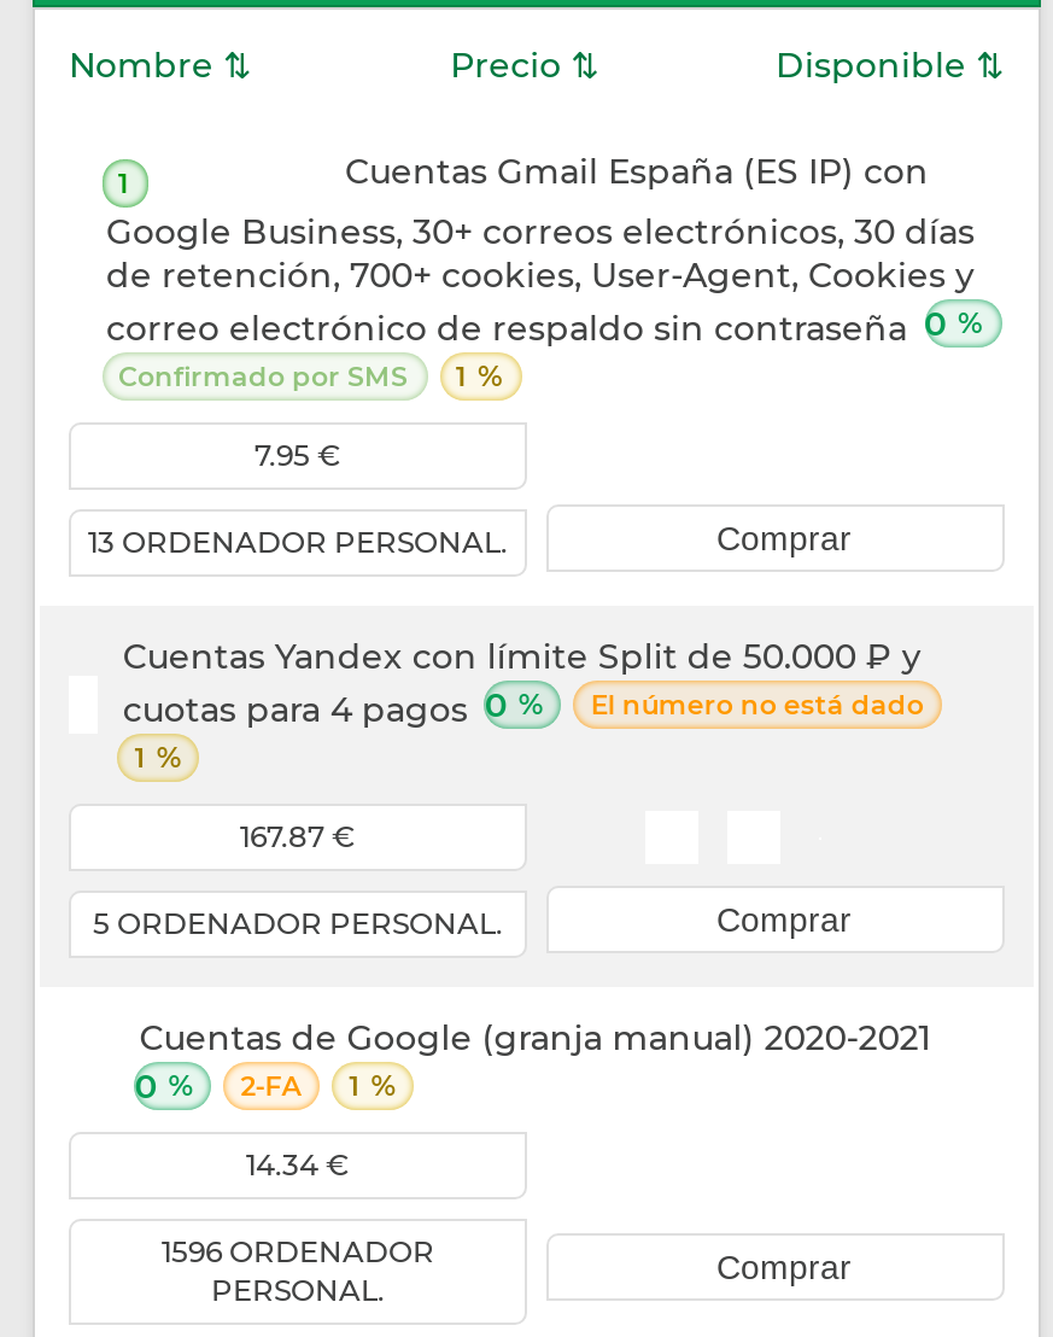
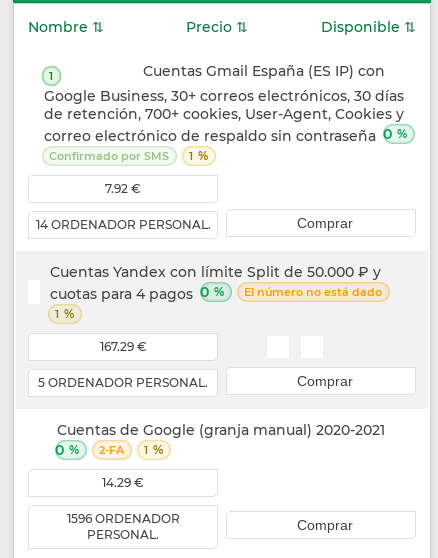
[255,436,341,473] 7.95 € -> [105,181,141,196] 7.92 €
[88,523,508,559] 13 ORDENADOR PERSONAL. -> [35,217,210,232] 14 ORDENADOR PERSONAL.
[240,818,356,854] 167.87 € -> [99,339,146,354] 167.29 €
[246,1146,350,1182] 14.34 € -> [102,475,144,490] 14.29 €

